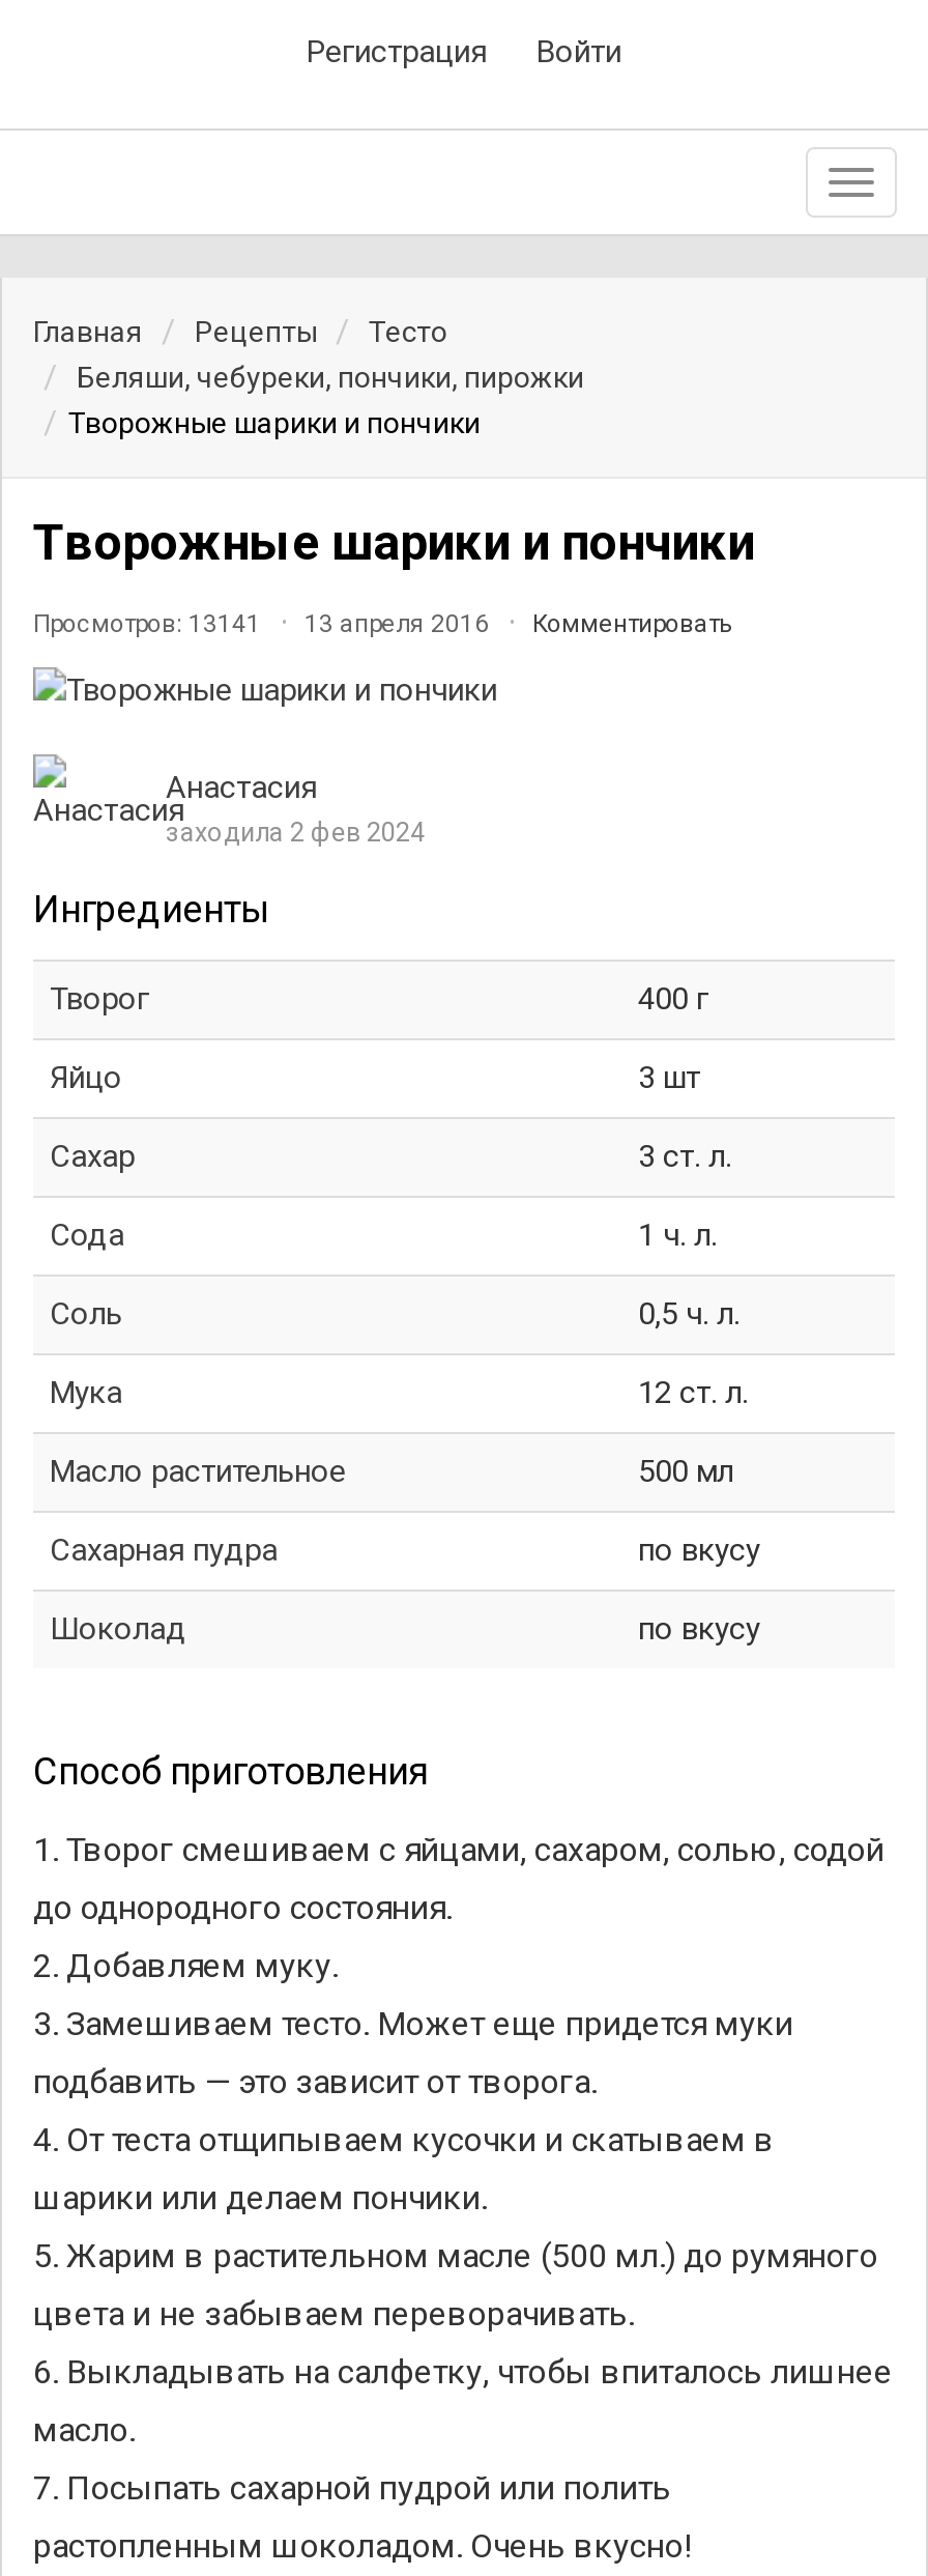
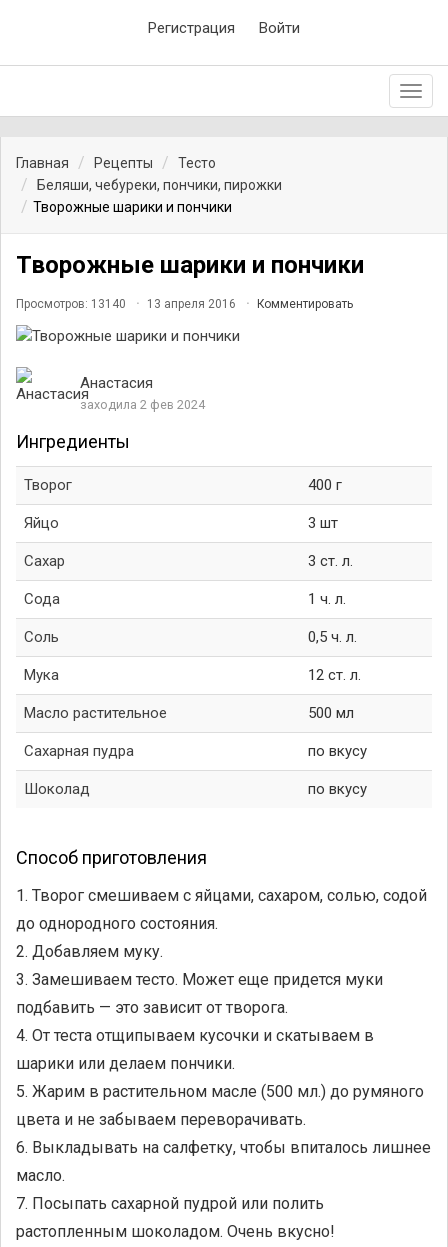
[33,609,731,638] Просмотров: 13141 13 апреля 2016 Комментировать -> [16,297,353,311] Просмотров: 13140 13 апреля 2016 Комментировать

